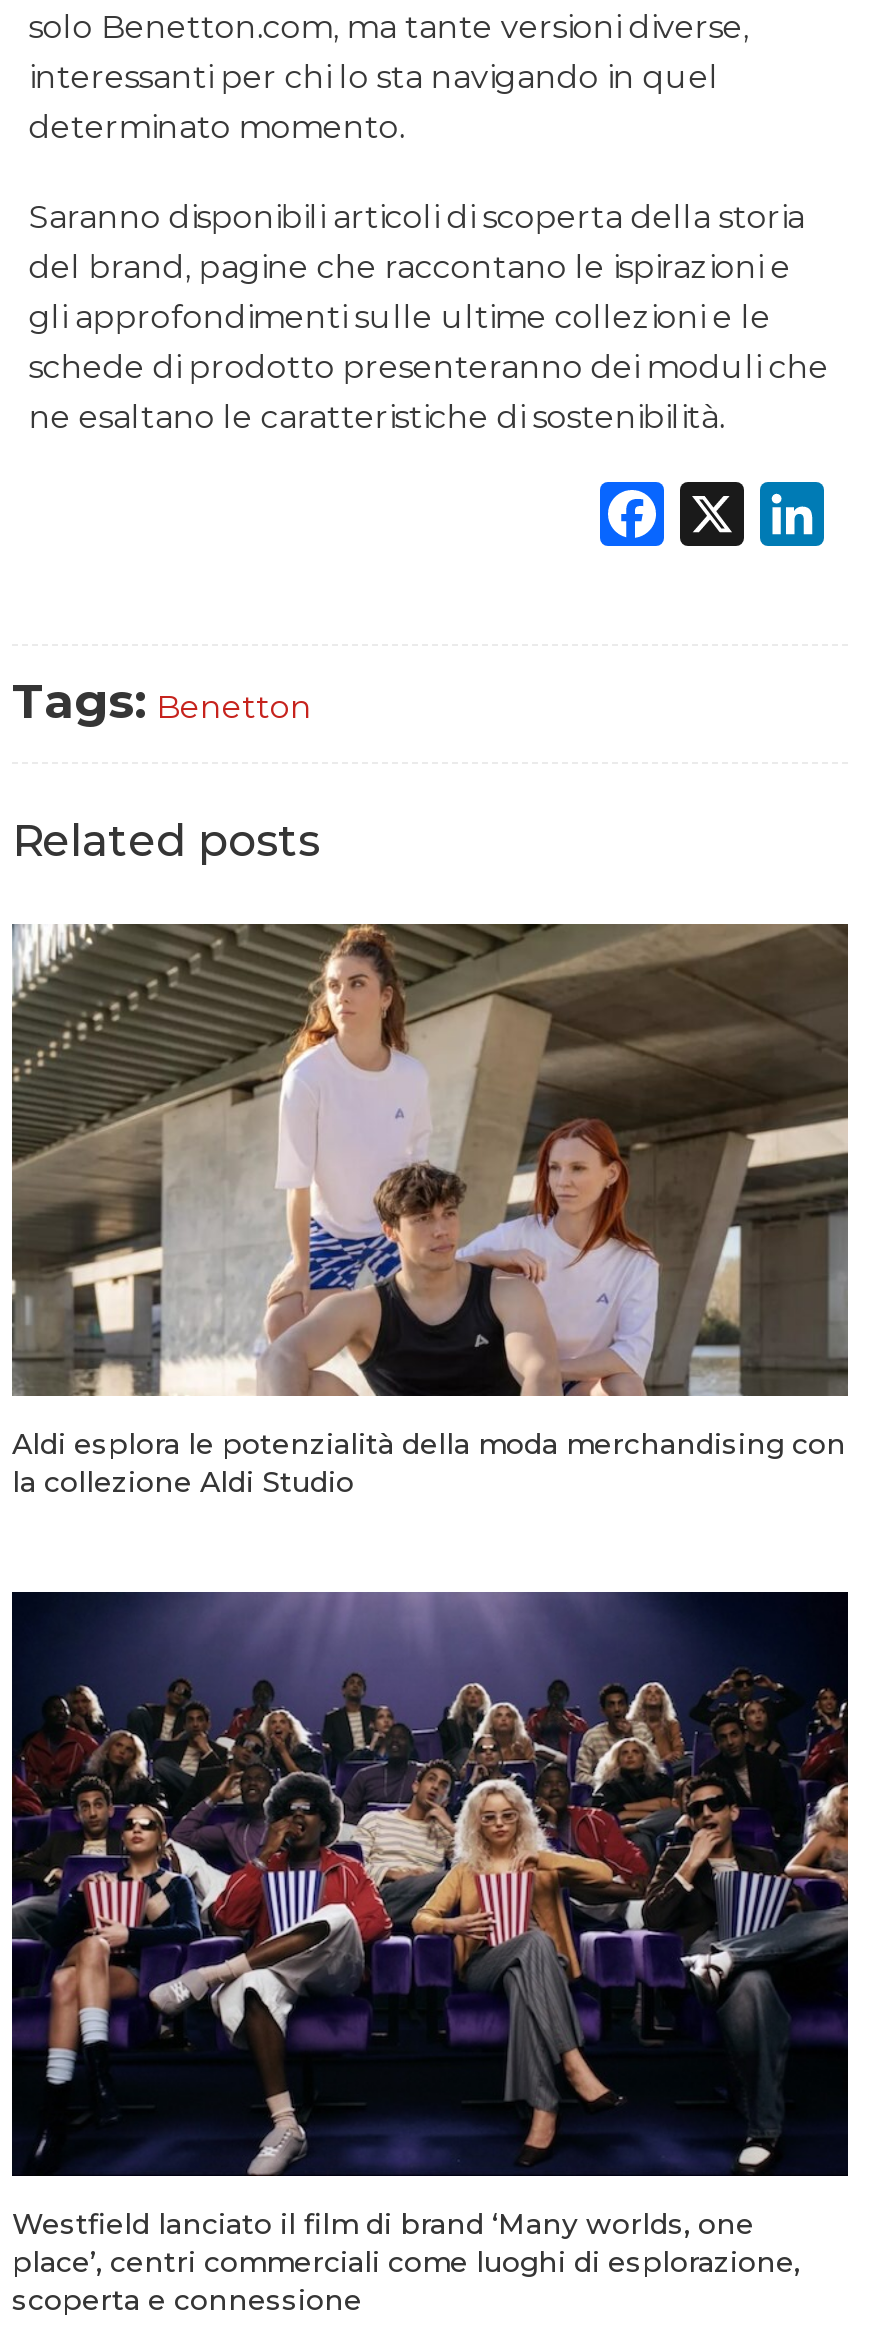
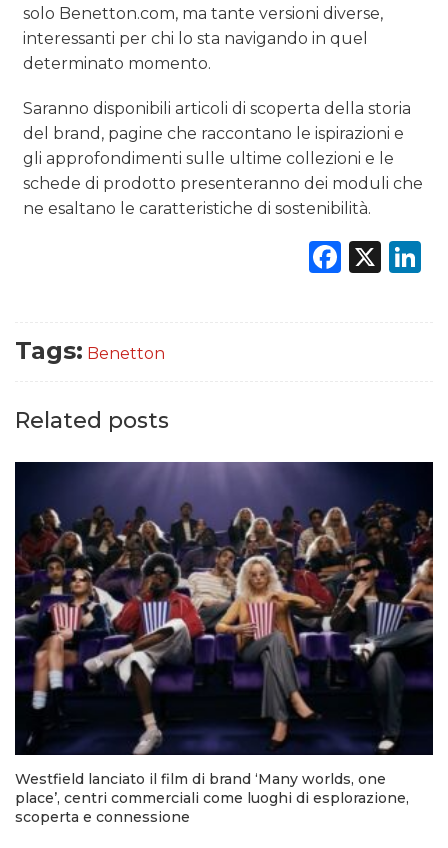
[10,922,848,1500] [image] | Aldi esplora le potenzialità della moda merchandising con | la collezione Aldi Studio -> none

